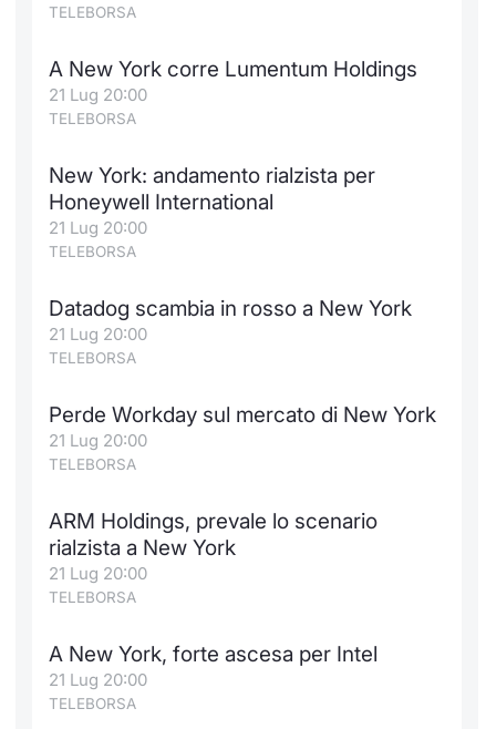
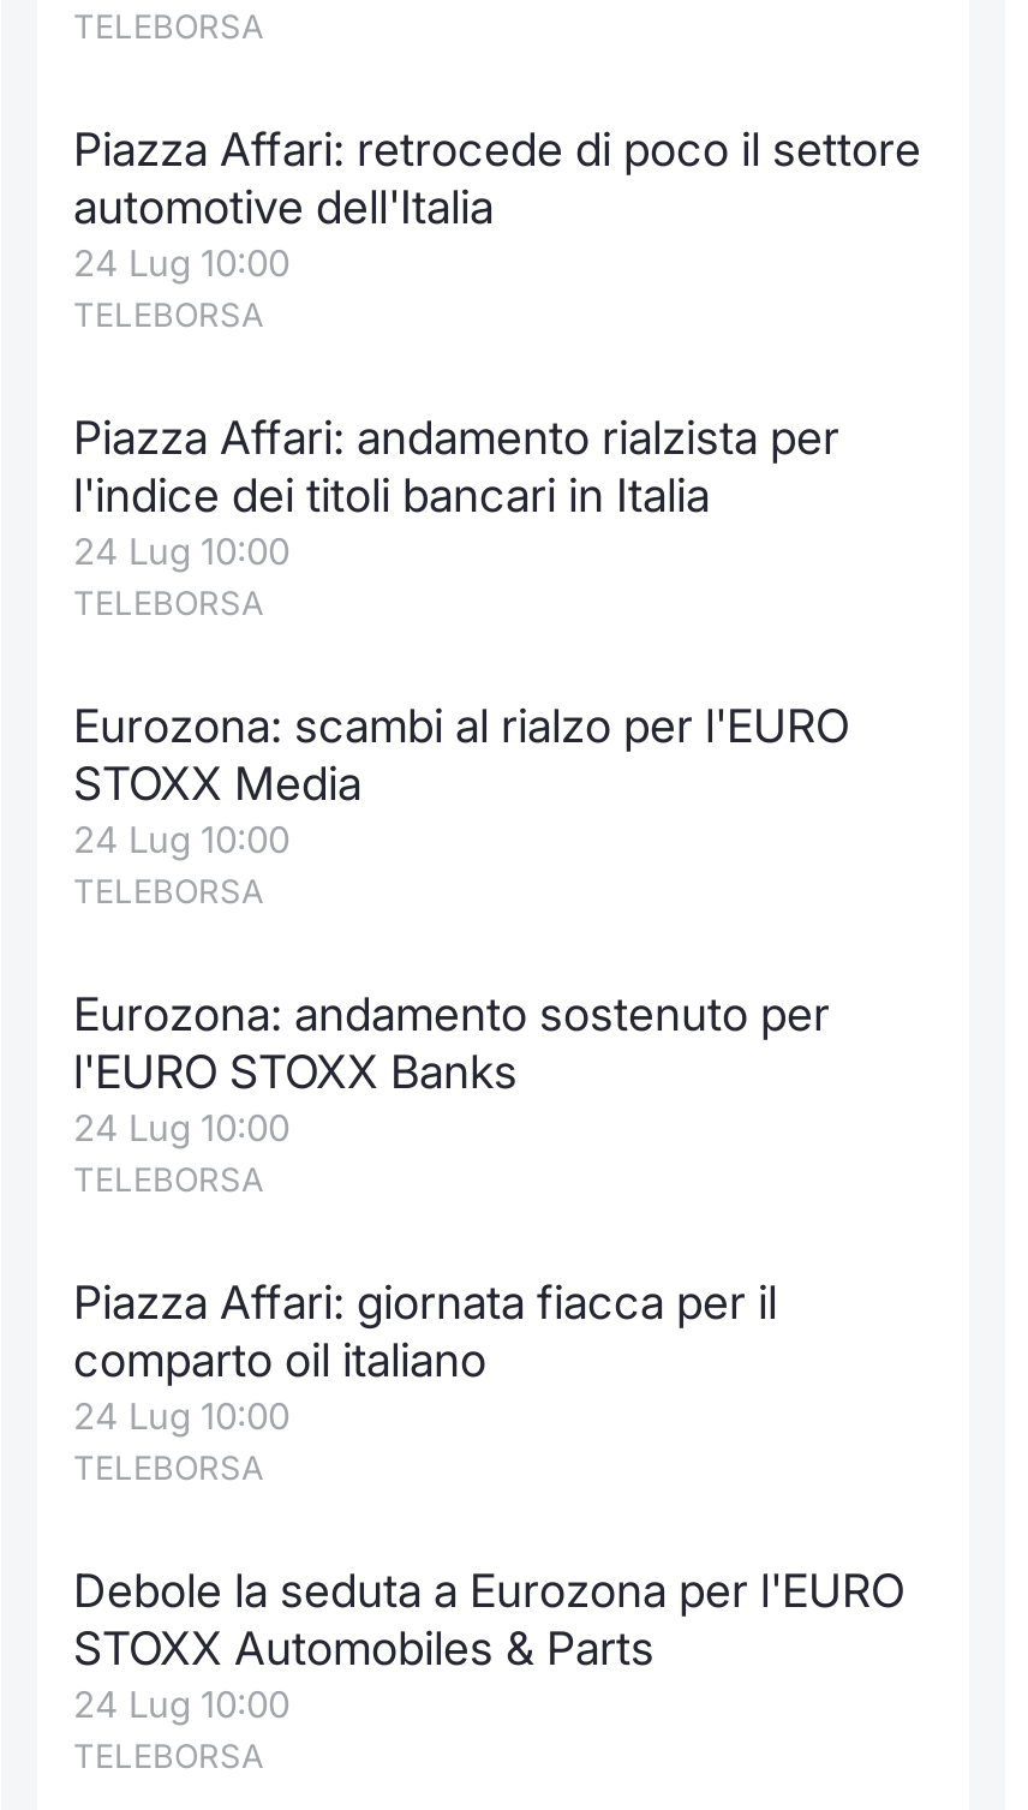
[49,57,417,105] A New York corre Lumentum Holdings | 21 Lug 20:00 -> [73,123,921,286] Piazza Affari: retrocede di poco il settore | automotive dell'Italia | 24 Lug 10:00
[49,163,375,238] New York: andamento rialzista per | Honeywell International | 21 Lug 20:00 -> [73,411,839,574] Piazza Affari: andamento rialzista per | l'indice dei titoli bancari in Italia | 24 Lug 10:00
[49,296,412,345] Datadog scambia in rosso a New York | 21 Lug 20:00 -> [73,699,849,862] Eurozona: scambi al rialzo per l'EURO | STOXX Media | 24 Lug 10:00
[49,402,436,451] Perde Workday sul mercato di New York | 21 Lug 20:00 -> [73,987,830,1151] Eurozona: andamento sostenuto per | l'EURO STOXX Banks | 24 Lug 10:00
[49,509,378,584] ARM Holdings, prevale lo scenario | rialzista a New York | 21 Lug 20:00 -> [73,1276,777,1439] Piazza Affari: giornata fiacca per il | comparto oil italiano | 24 Lug 10:00
[49,641,378,690] A New York, forte ascesa per Intel | 21 Lug 20:00 -> [73,1564,904,1727] Debole la seduta a Eurozona per l'EURO | STOXX Automobiles & Parts | 24 Lug 10:00

